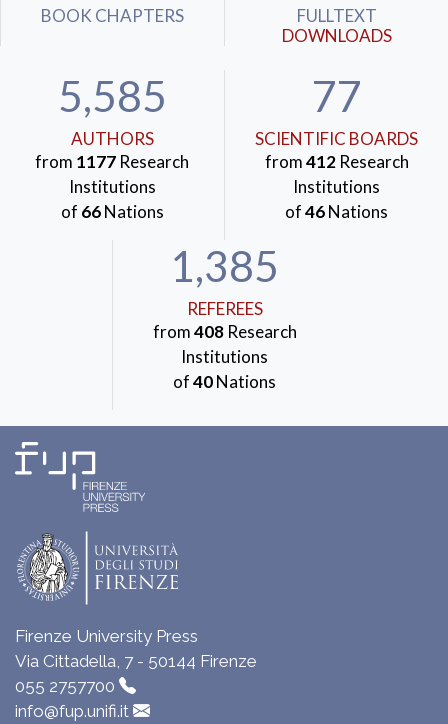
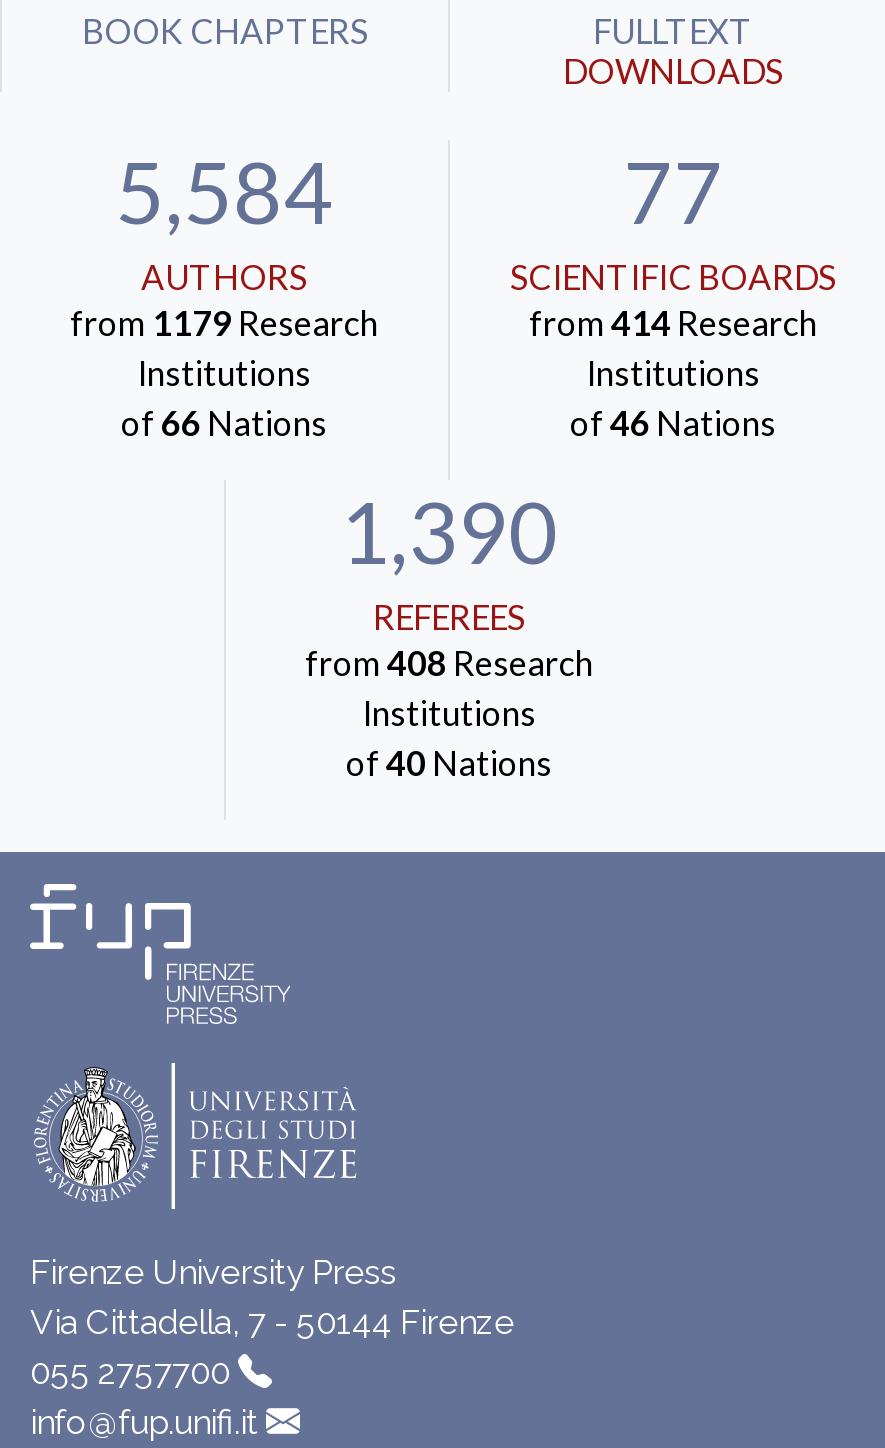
[57,70,166,121] 5,585 -> [115,140,333,242] 5,584
[35,151,189,172] from 1177 Research -> [70,302,378,344] from 1179 Research
[264,151,408,172] from 412 Research -> [529,302,817,344] from 414 Research
[170,240,279,291] 1,385 -> [340,480,558,582] 1,390

